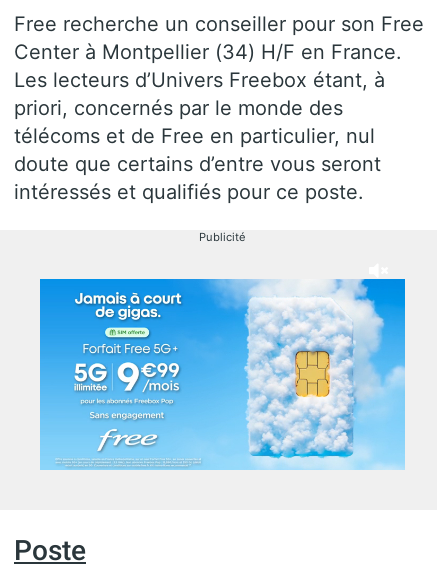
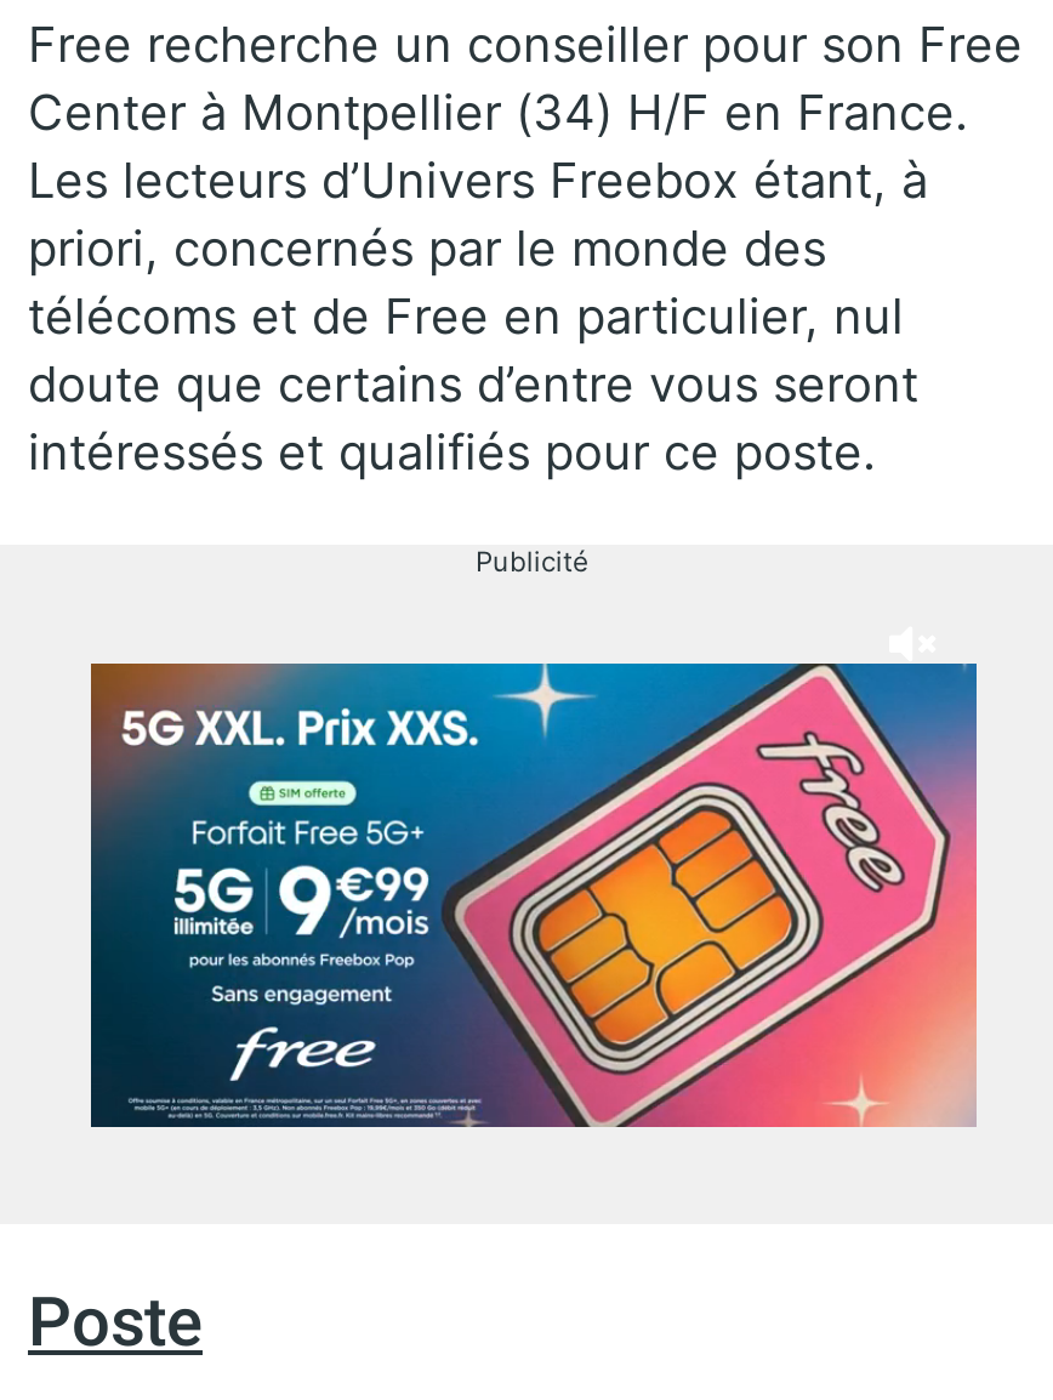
[39,278,406,470] [image] -> [89,661,979,1129] [image]

